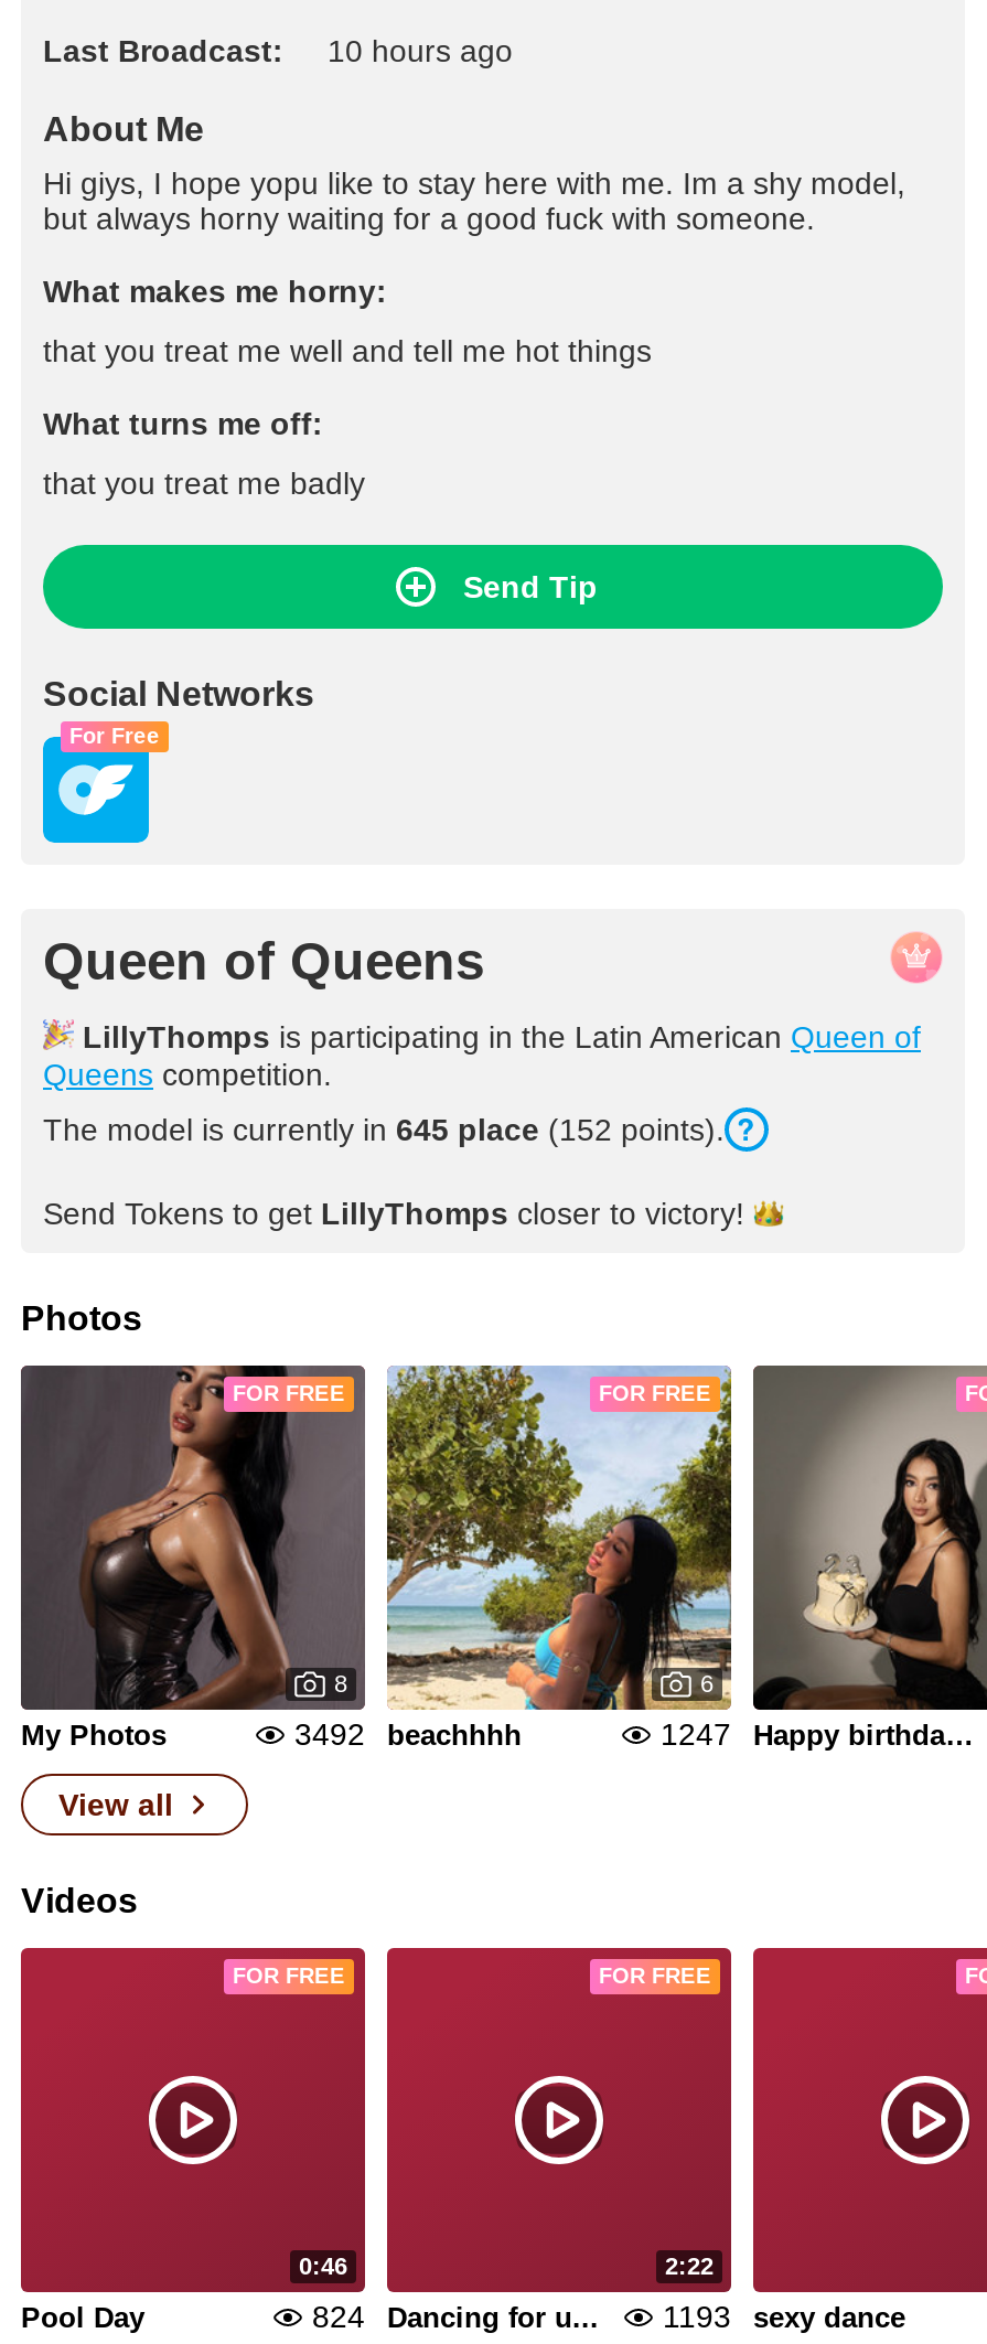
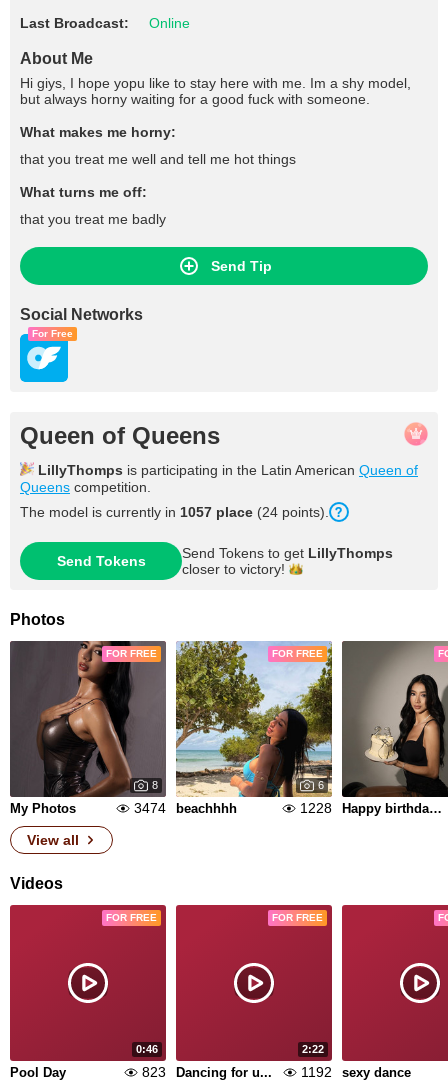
[328,33,513,68] 10 hours ago -> [149,15,190,31] Online
[43,1112,725,1147] The model is currently in 645 place (152 points). -> [20,504,329,520] The model is currently in 1057 place (24 points).
[43,1196,744,1231] Send Tokens to get LillyThomps closer to victory! -> [56,545,393,577] Send Tokens | Send Tokens to get LillyThomps | closer to victory!
[294,1716,522,1752] 3492 beachhhh -> [134,800,237,816] 3474 beachhhh
[661,1716,731,1752] 1247 -> [300,800,332,816] 1228
[312,2299,365,2334] 824 -> [142,1064,166,1080] 823
[663,2299,731,2334] 1193 -> [301,1064,332,1080] 1192

